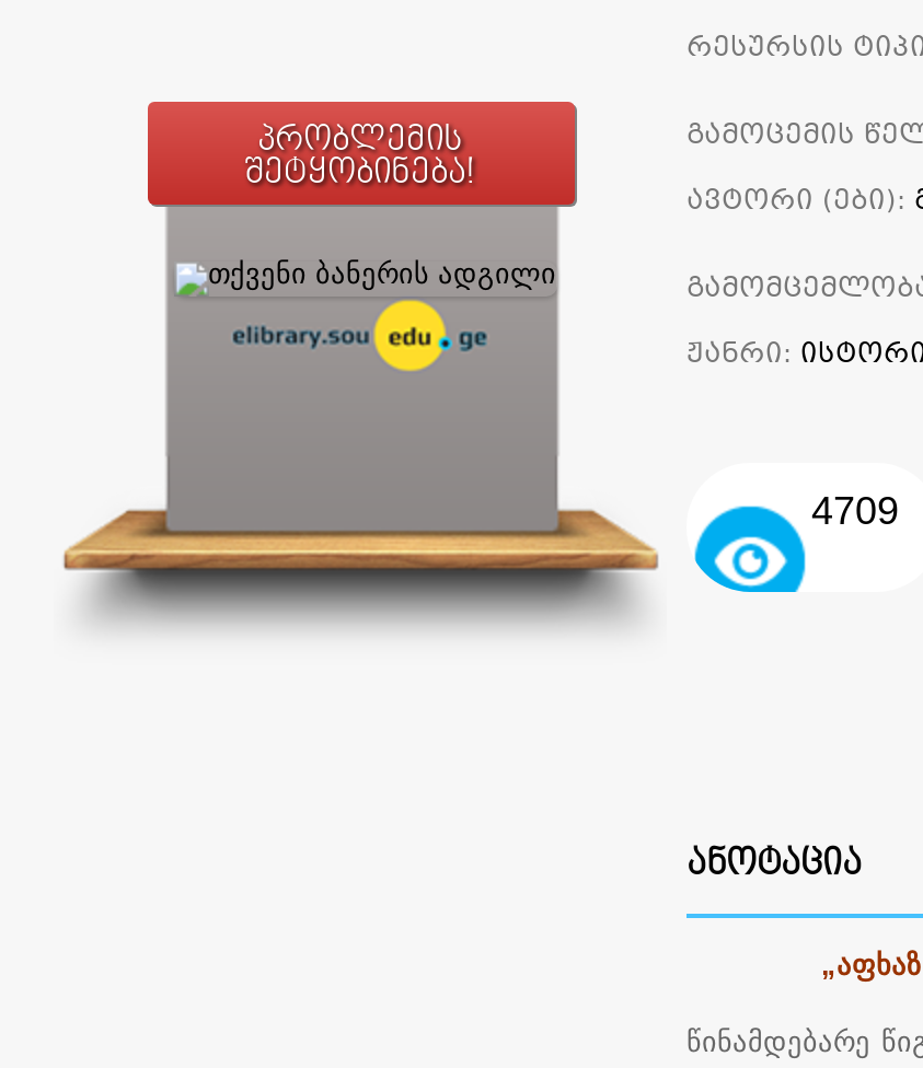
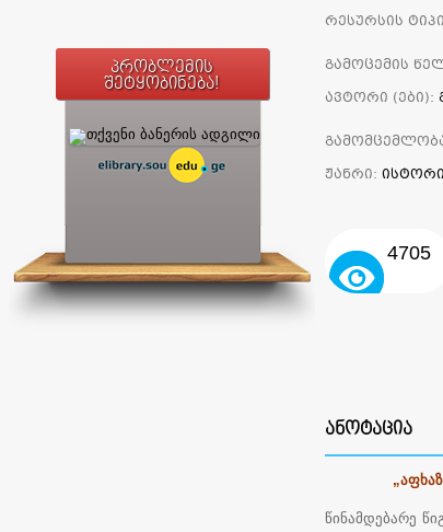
[811,494,899,533] 4709 -> [387,244,431,264] 4705

